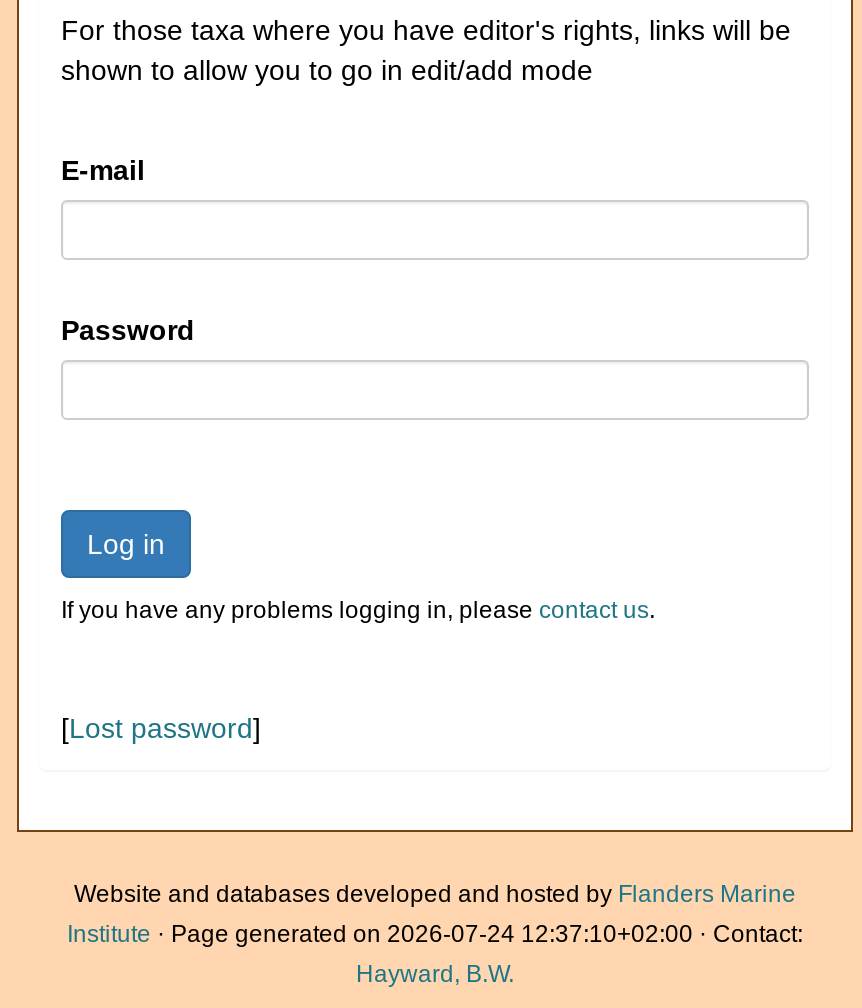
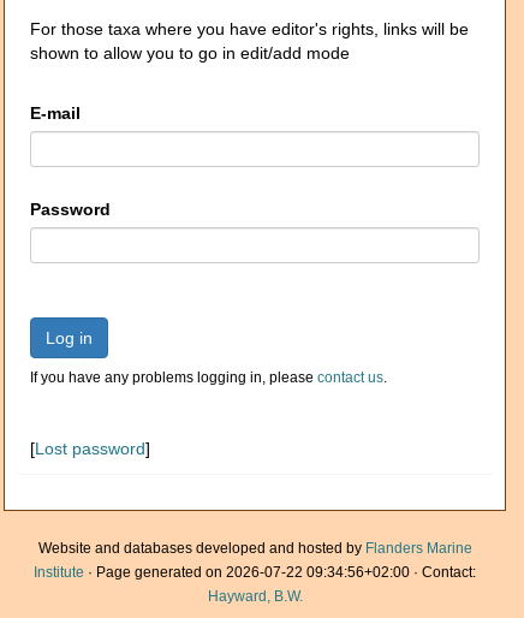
[67,920,803,948] Institute · Page generated on 2026-07-24 12:37:10+02:00 · Contact: -> [34,564,476,581] Institute · Page generated on 2026-07-22 09:34:56+02:00 · Contact:

